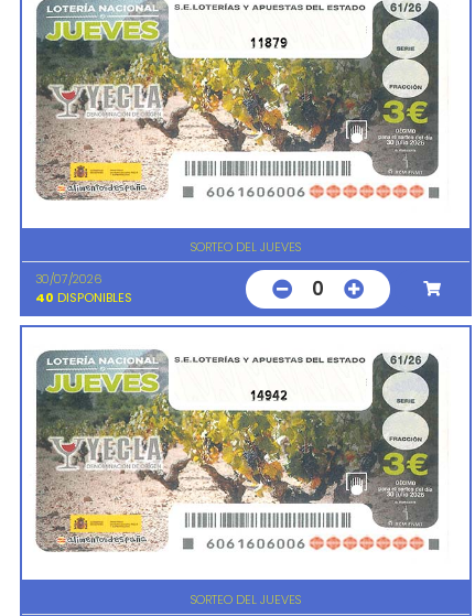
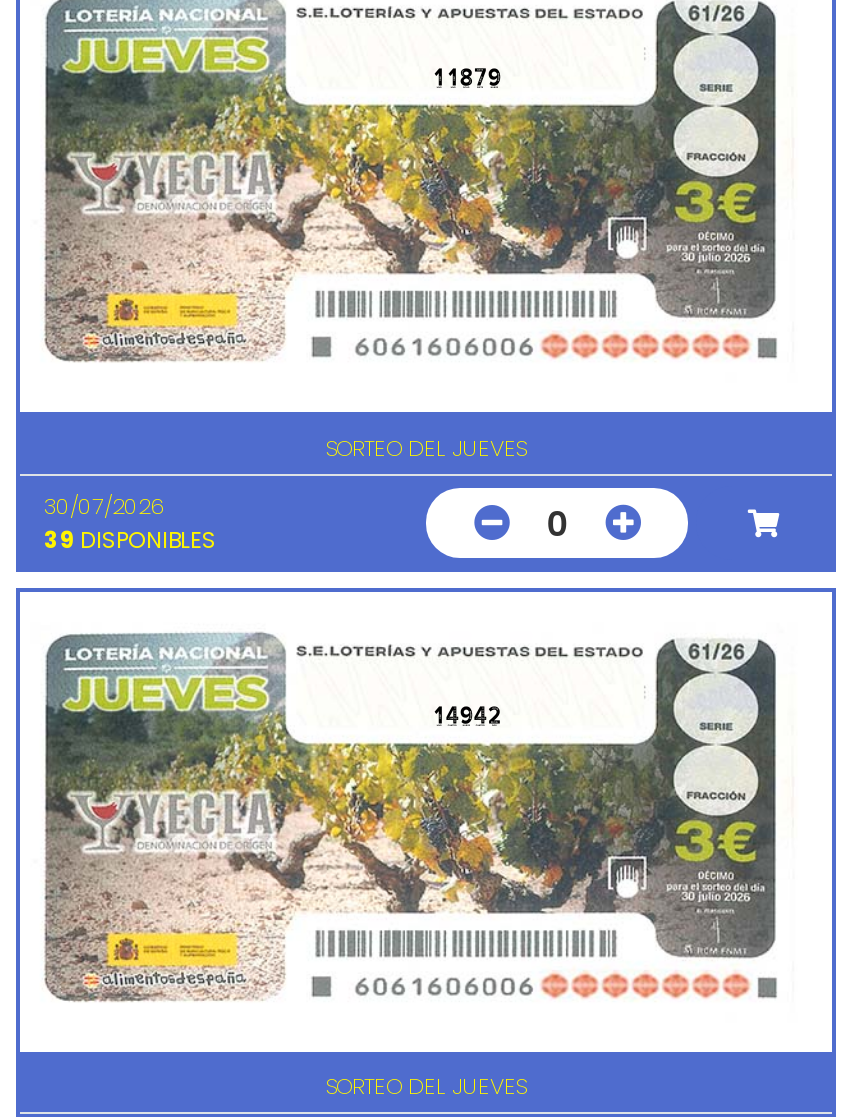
[35,289,132,306] 40 DISPONIBLES -> [44,524,216,556] 39 DISPONIBLES

